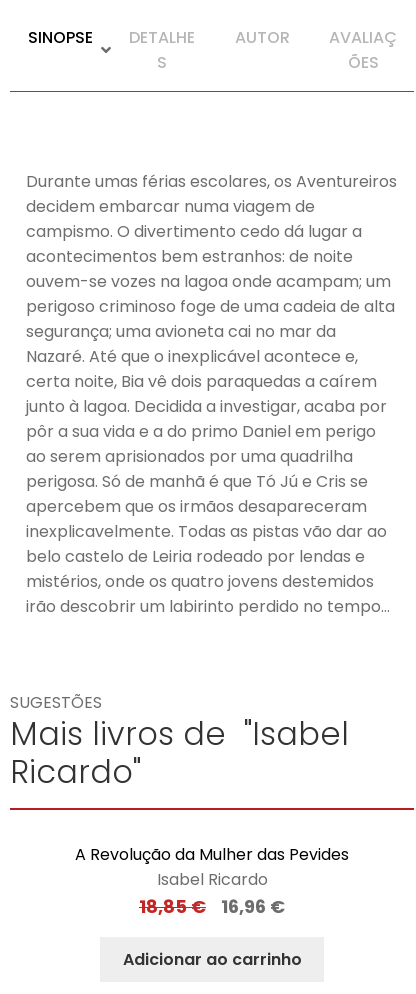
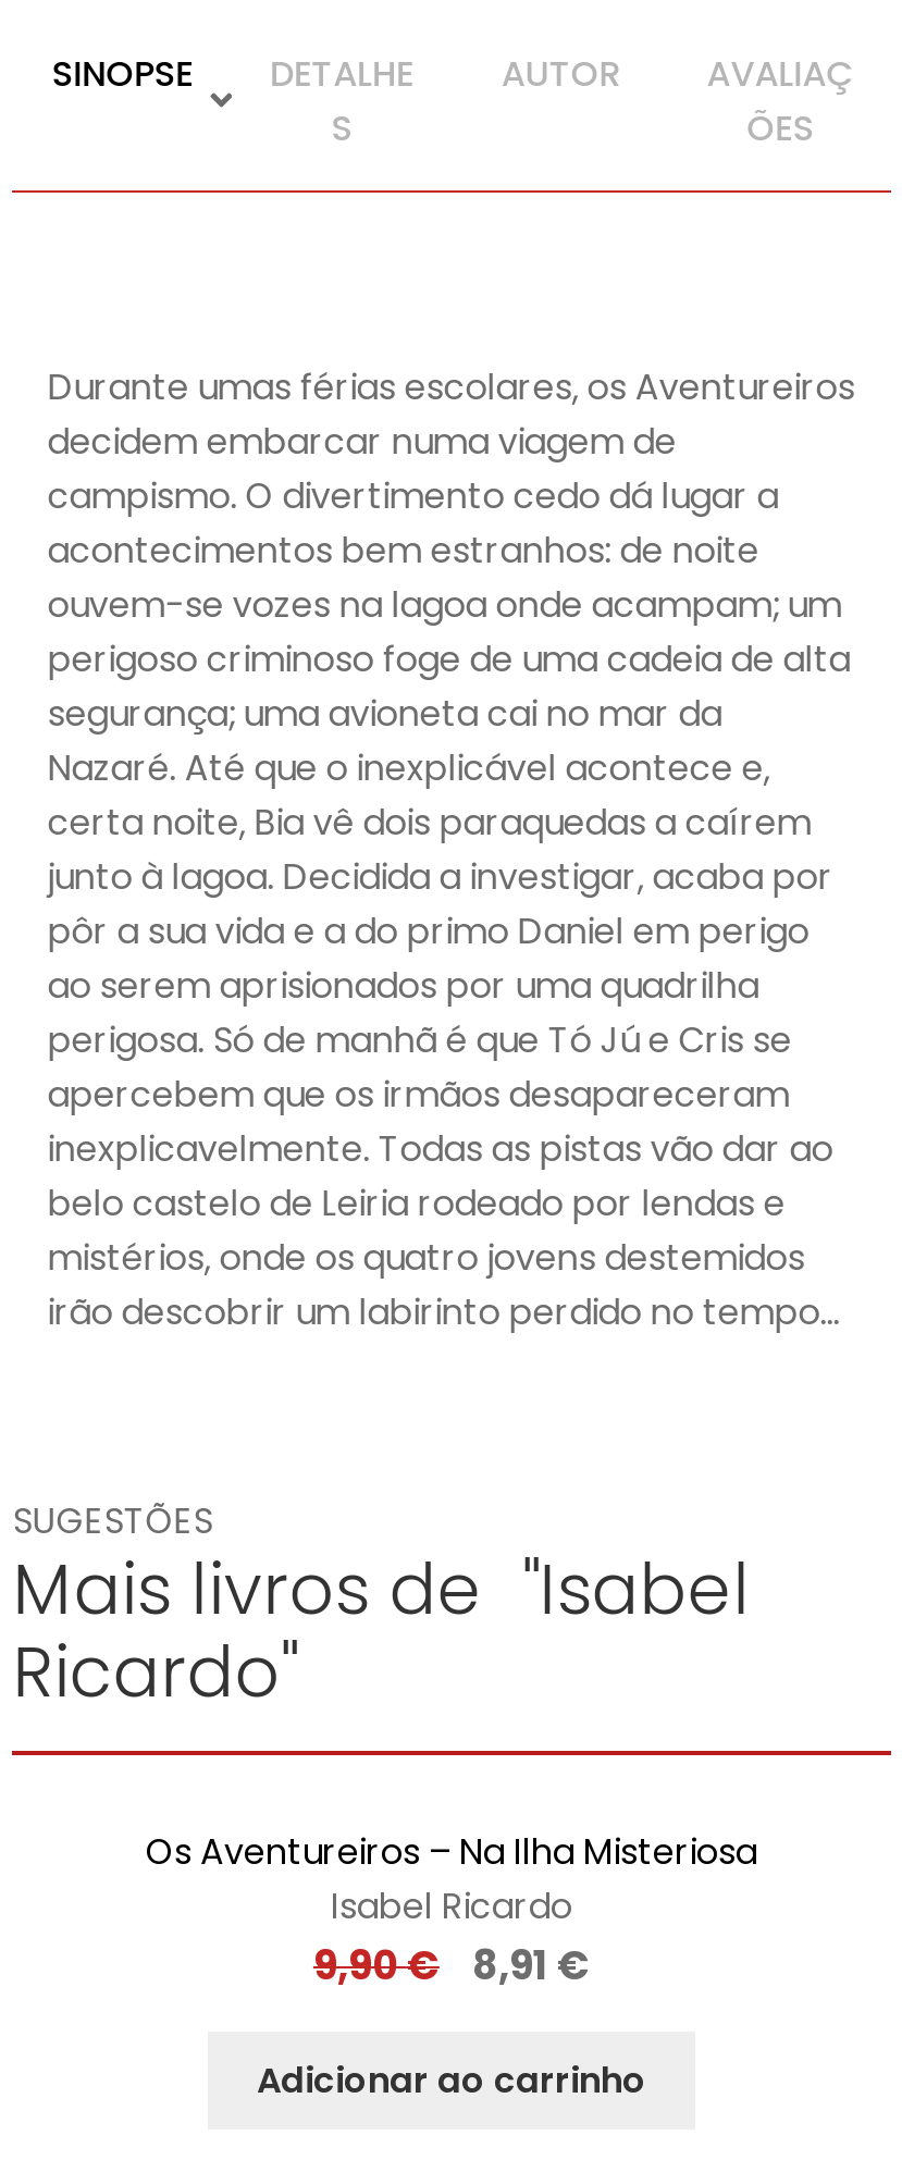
[75,843,349,866] A Revolução da Mulher das Pevides -> [146,1827,757,1877] Os Aventureiros – Na Ilha Misteriosa
[139,894,206,919] 18,85€ -> [313,1938,439,1993] 9,90€
[221,894,285,919] 16,96 € -> [472,1938,590,1993] 8,91 €

